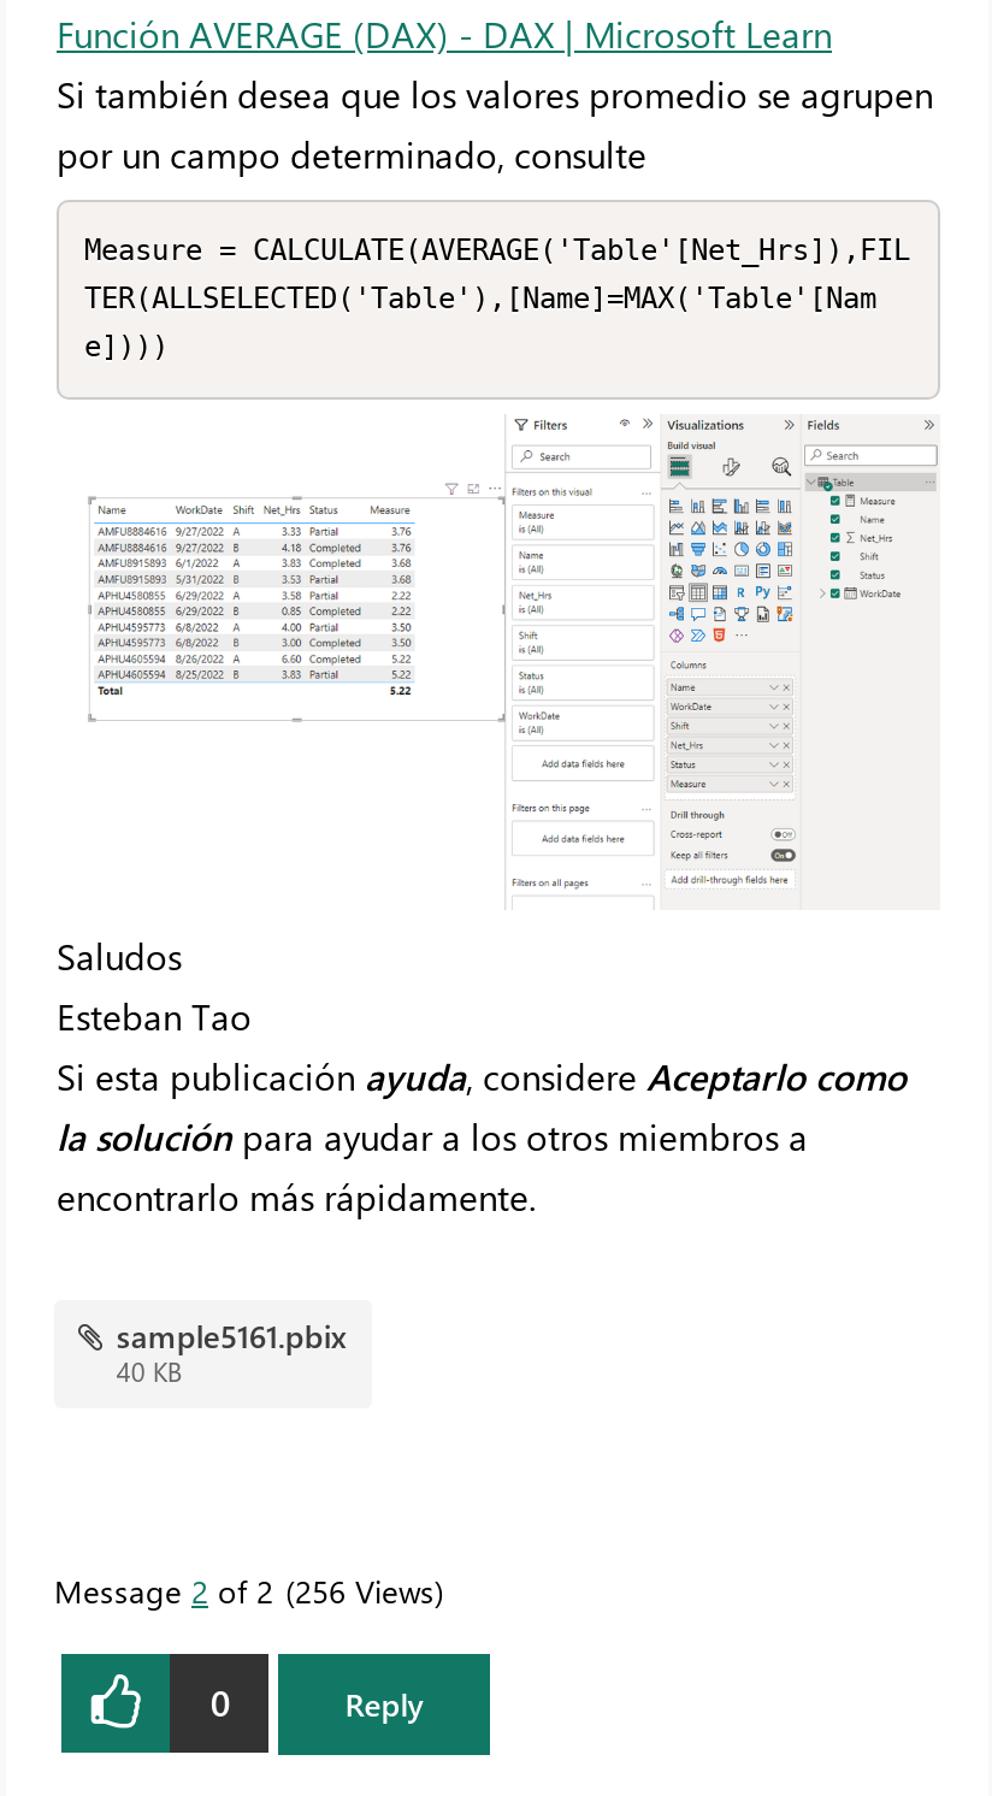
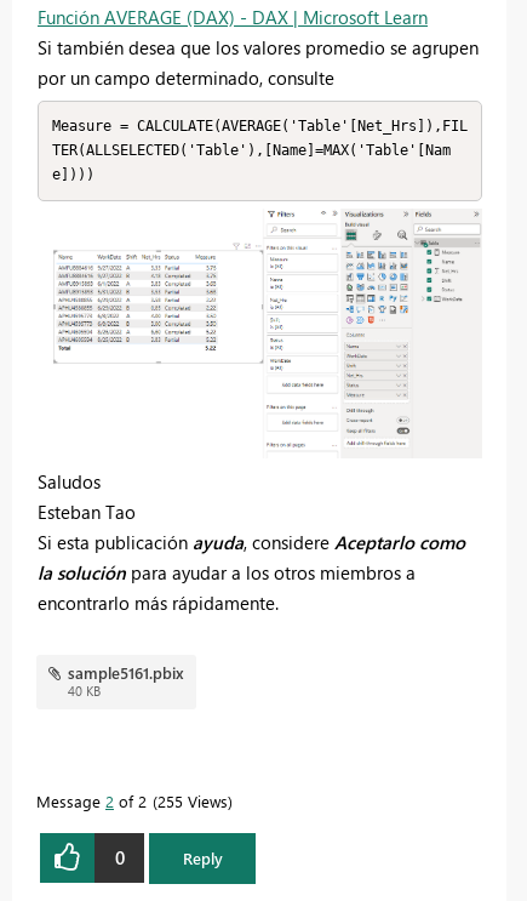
[54,1569,435,1610] Message 2 of 2 256 Views -> [36,790,228,811] Message 2 of 2 255 Views

